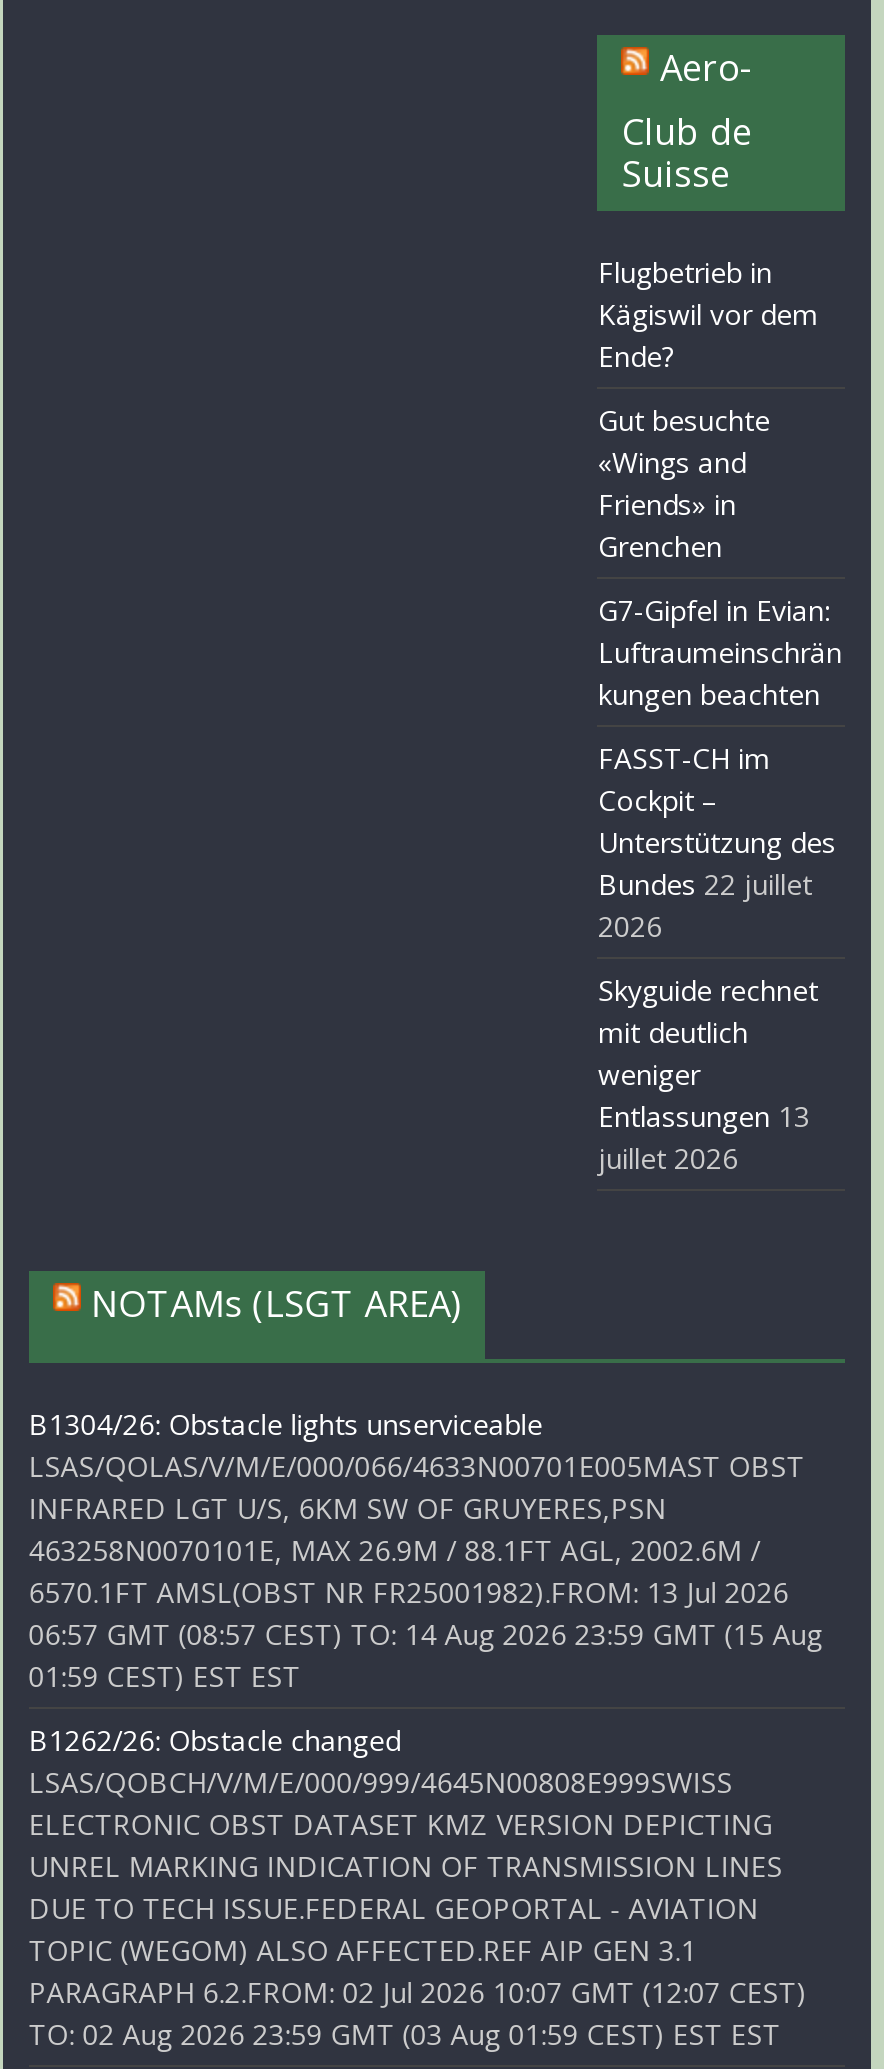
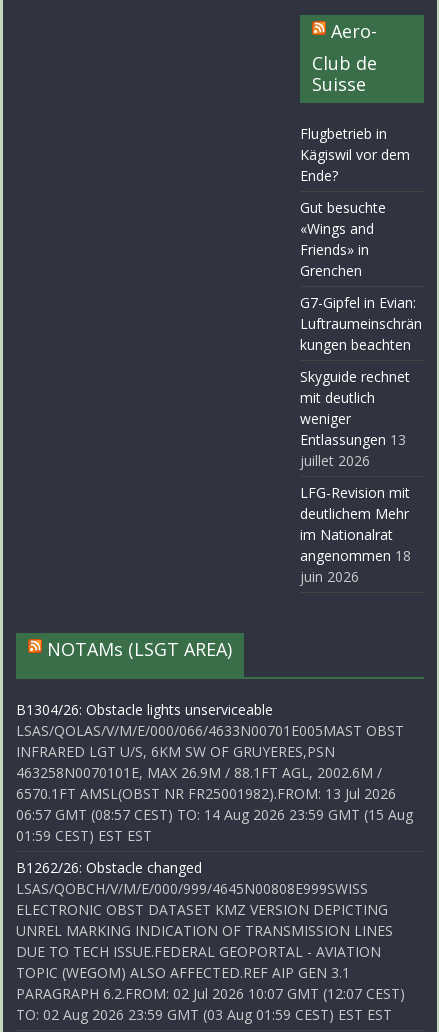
[598,739,836,945] FASST-CH im | Cockpit – | Unterstützung des | Bundes 22 juillet | 2026 -> none
moved [598,971,818,1177] -> [300,367,410,470]: Skyguide rechnet | mit deutlich | weniger | Entlassungen 13 | juillet 2026
none -> [300,483,411,586] LFG-Revision mit | deutlichem Mehr | im Nationalrat | angenommen 18 | juin 2026

